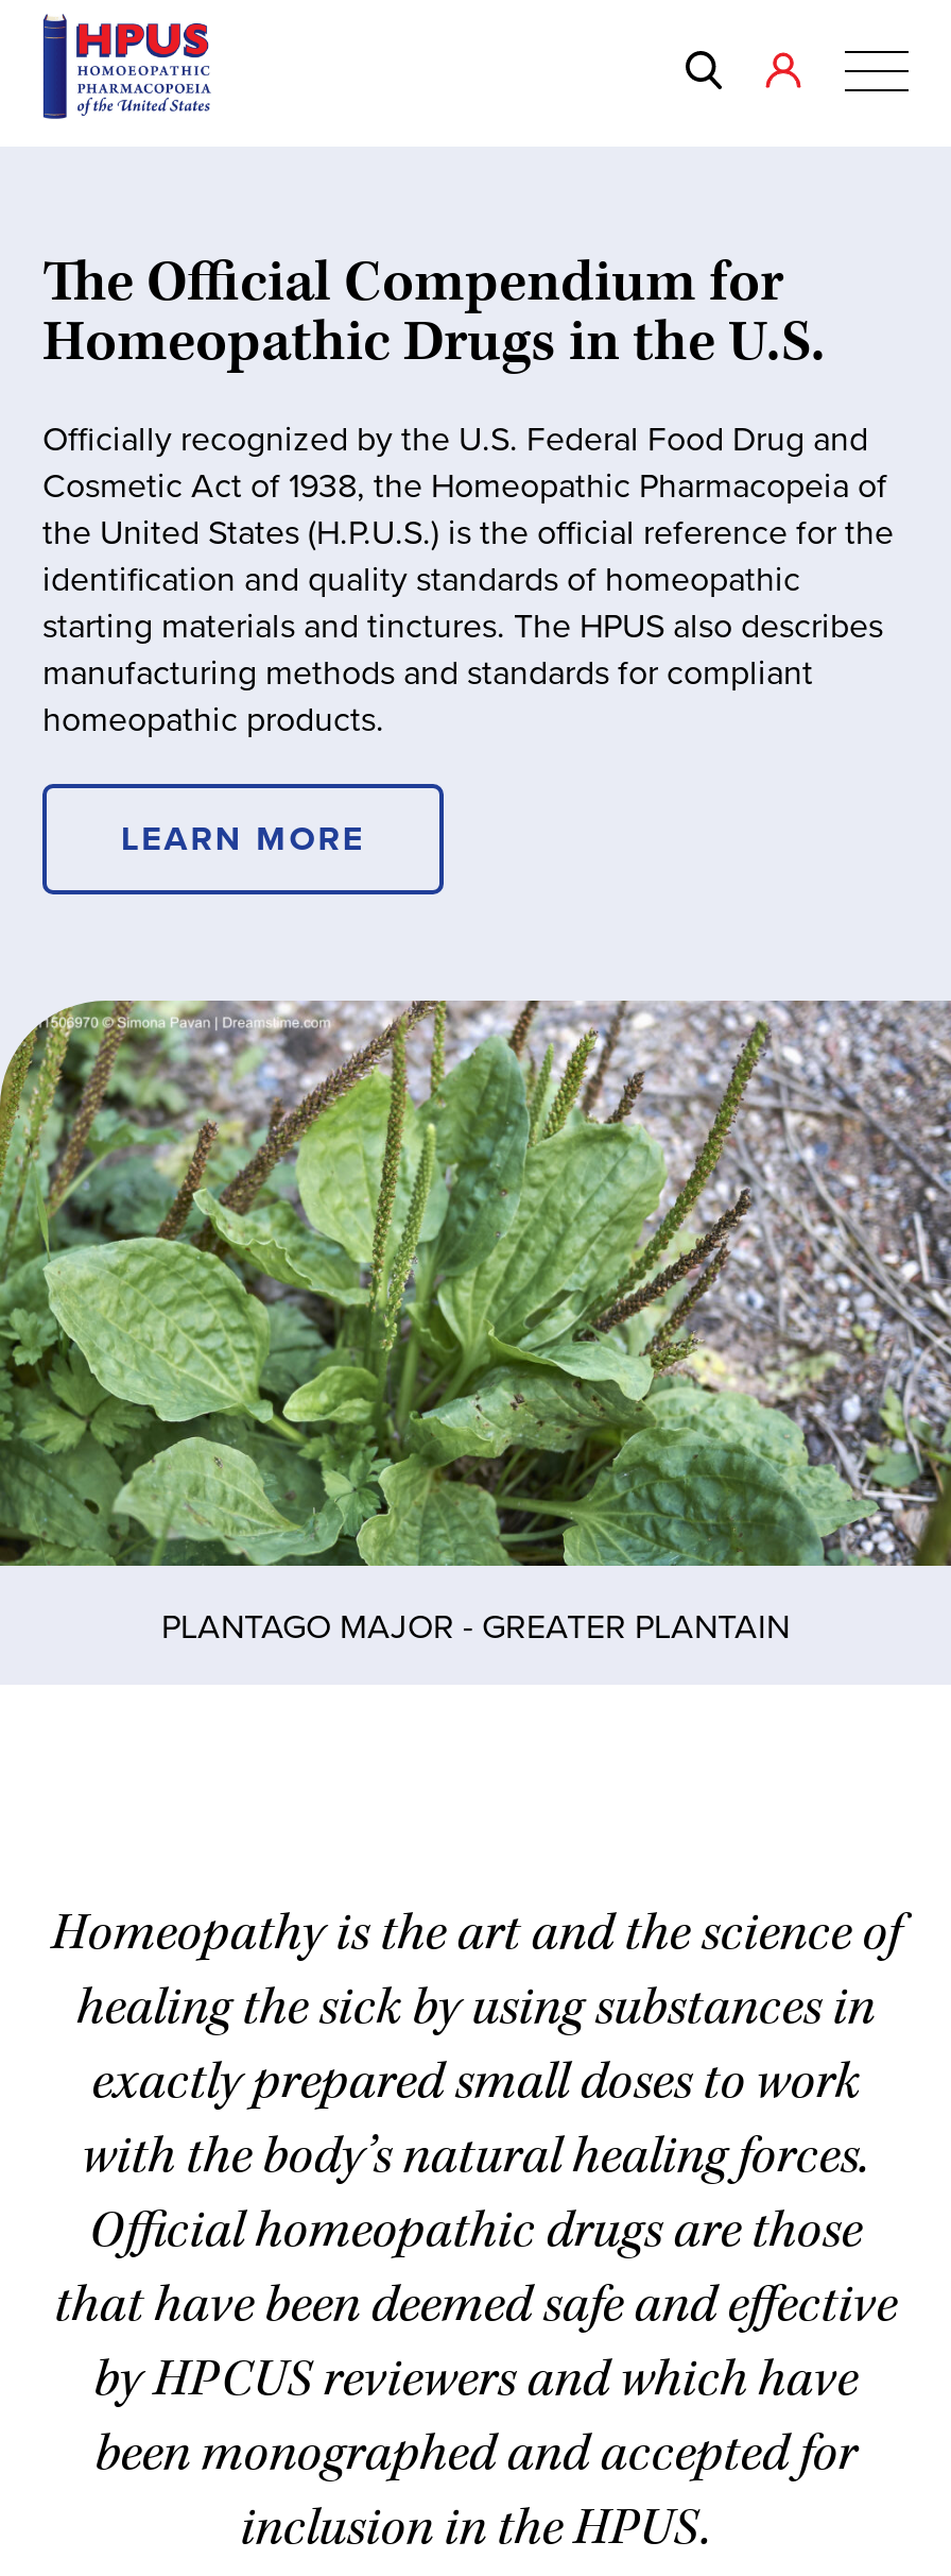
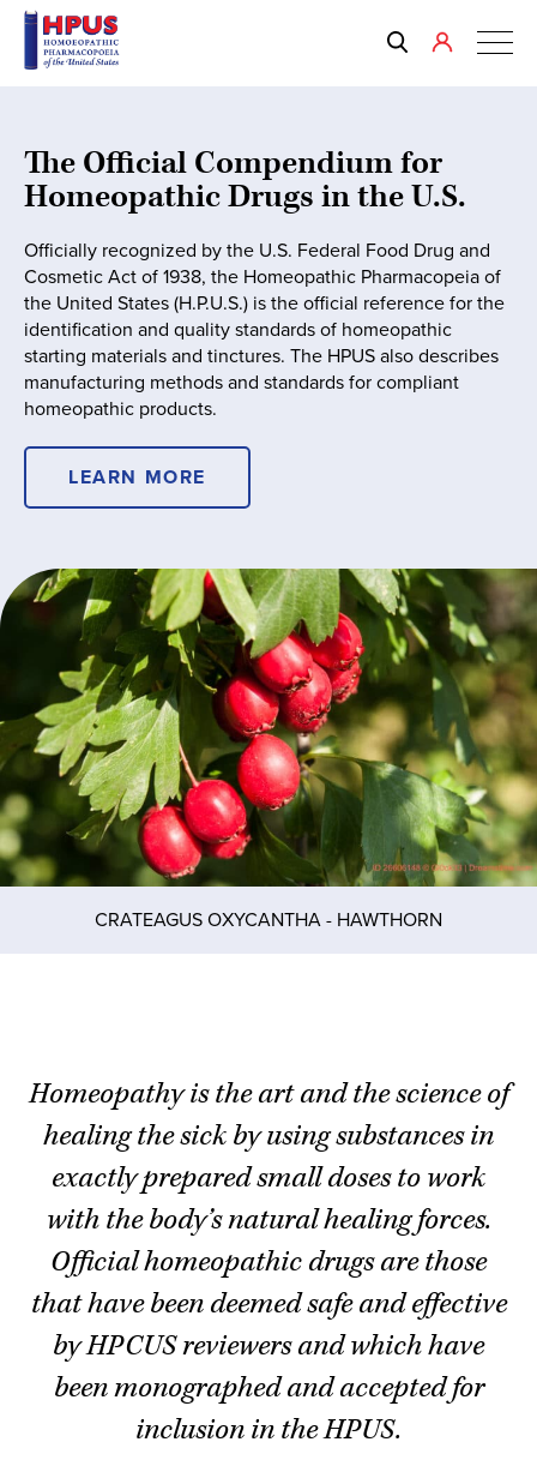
[6,999,945,1648] [image] | PLANTAGO MAJOR - GREATER PLANTAIN -> [4,567,533,934] [image] | CRATEAGUS OXYCANTHA - HAWTHORN

